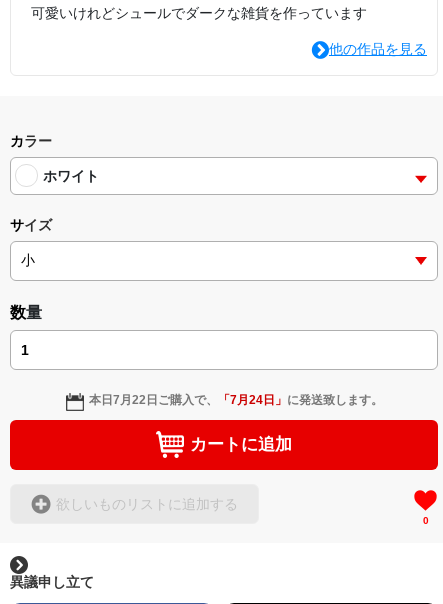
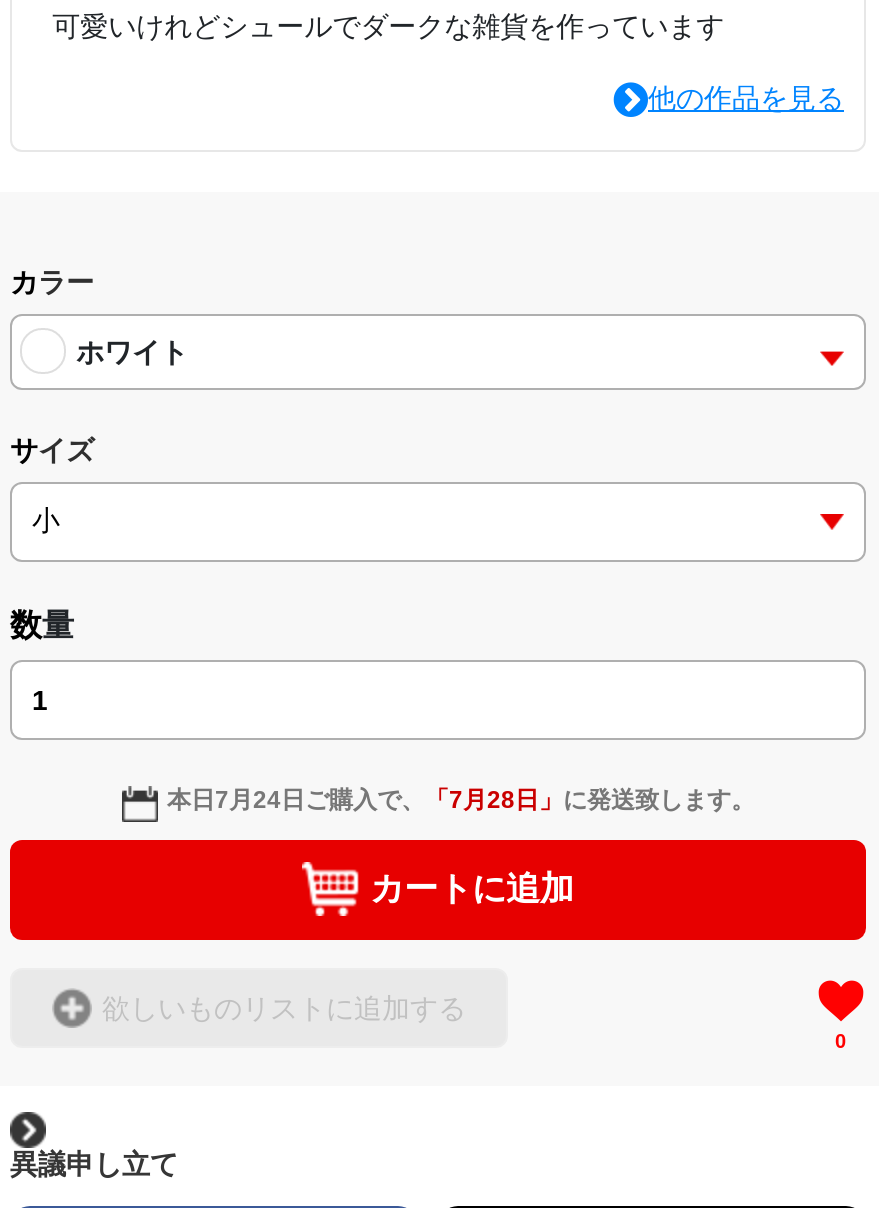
[88,393,382,407] 本日7月22日ご購入で、「7月24日」に発送致します。 -> [167,785,755,813] 本日7月24日ご購入で、「7月28日」に発送致します。

